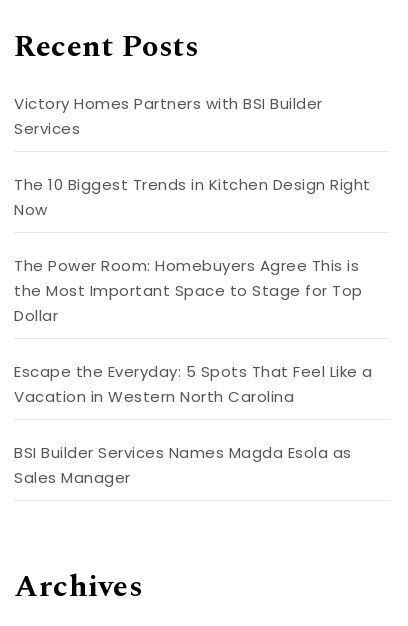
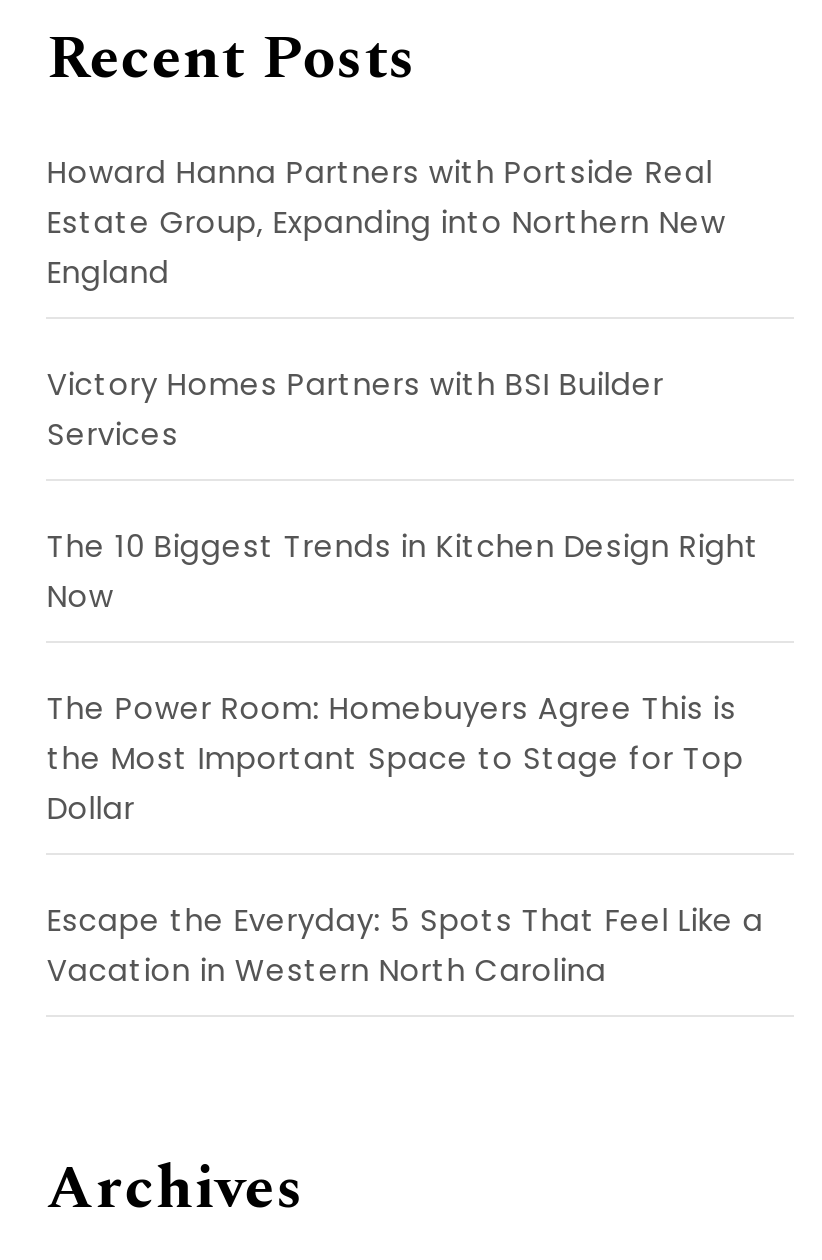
none -> [47,150,726,292] Howard Hanna Partners with Portside Real | Estate Group, Expanding into Northern New | England
moved [14,93,373,407] -> [47,362,764,990]: Victory Homes Partners with BSI Builder | Services | The 10 Biggest Trends in Kitchen Design Right | ... | Escape the Everyday: 5 Spots That Feel Like a | Vacation in Western North Carolina
[14,442,352,488] BSI Builder Services Names Magda Esola as | Sales Manager -> none

